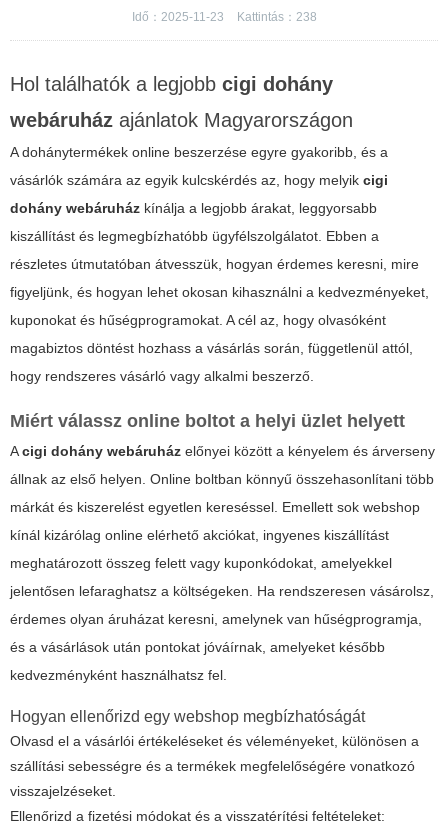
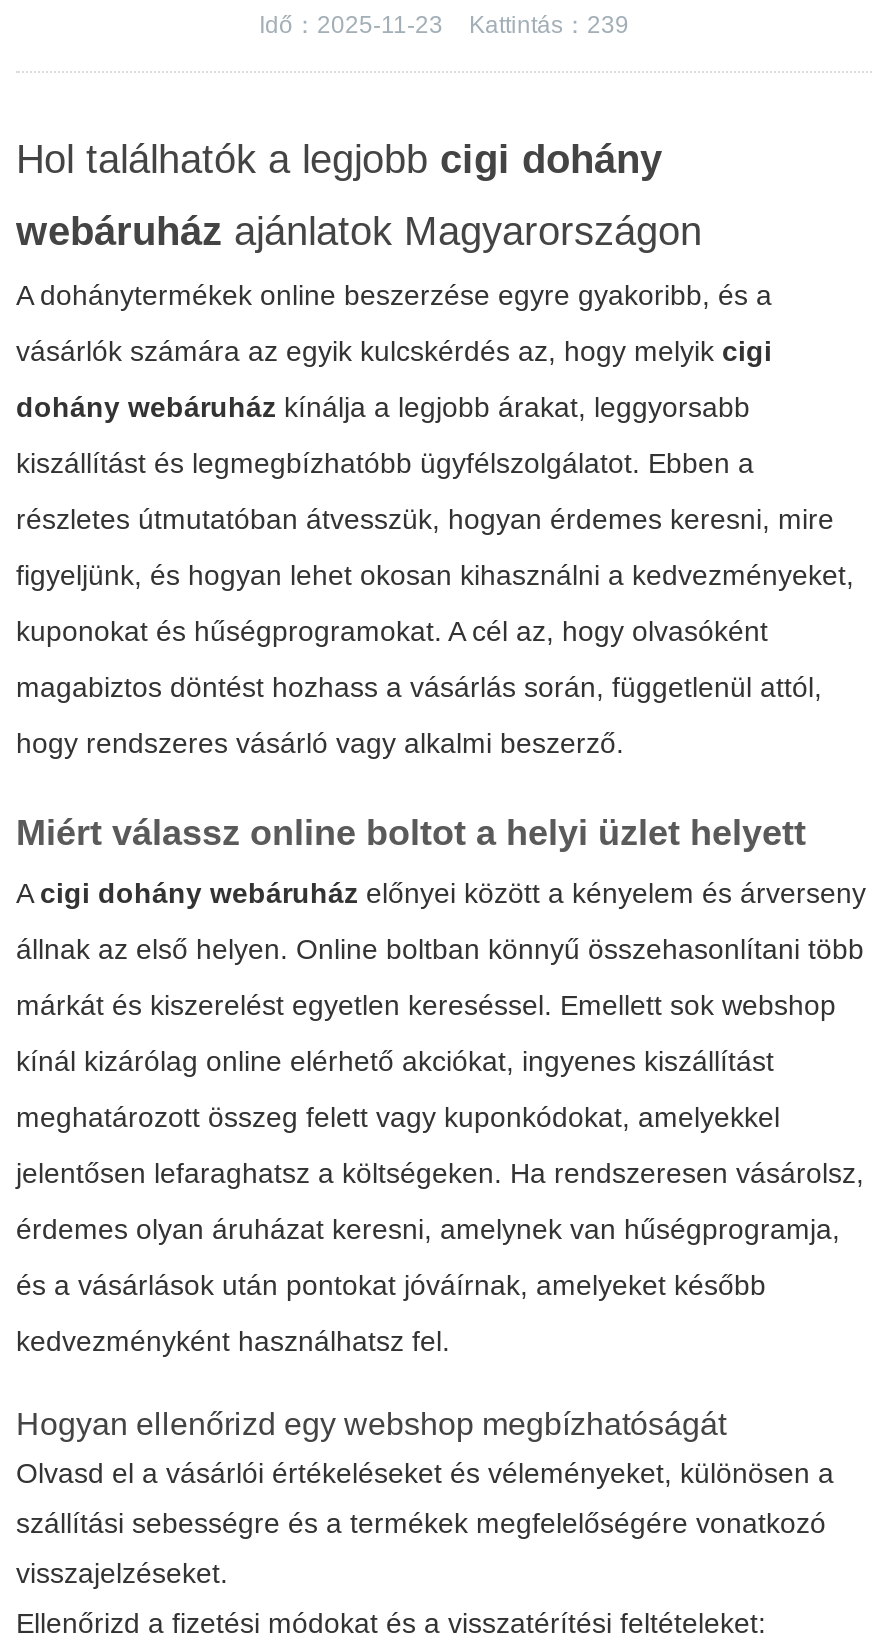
[131,10,316,24] Idő：2025-11-23 Kattintás：238 -> [259,12,629,40] Idő：2025-11-23 Kattintás：239

